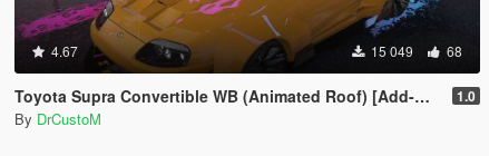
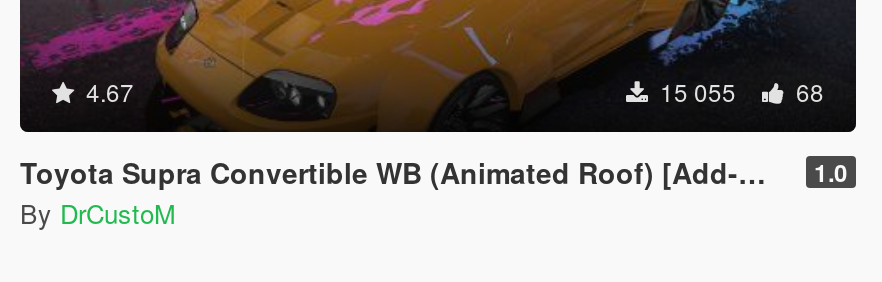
[368,41,462,60] 15 049 68 -> [654,74,824,108] 15 055 68

